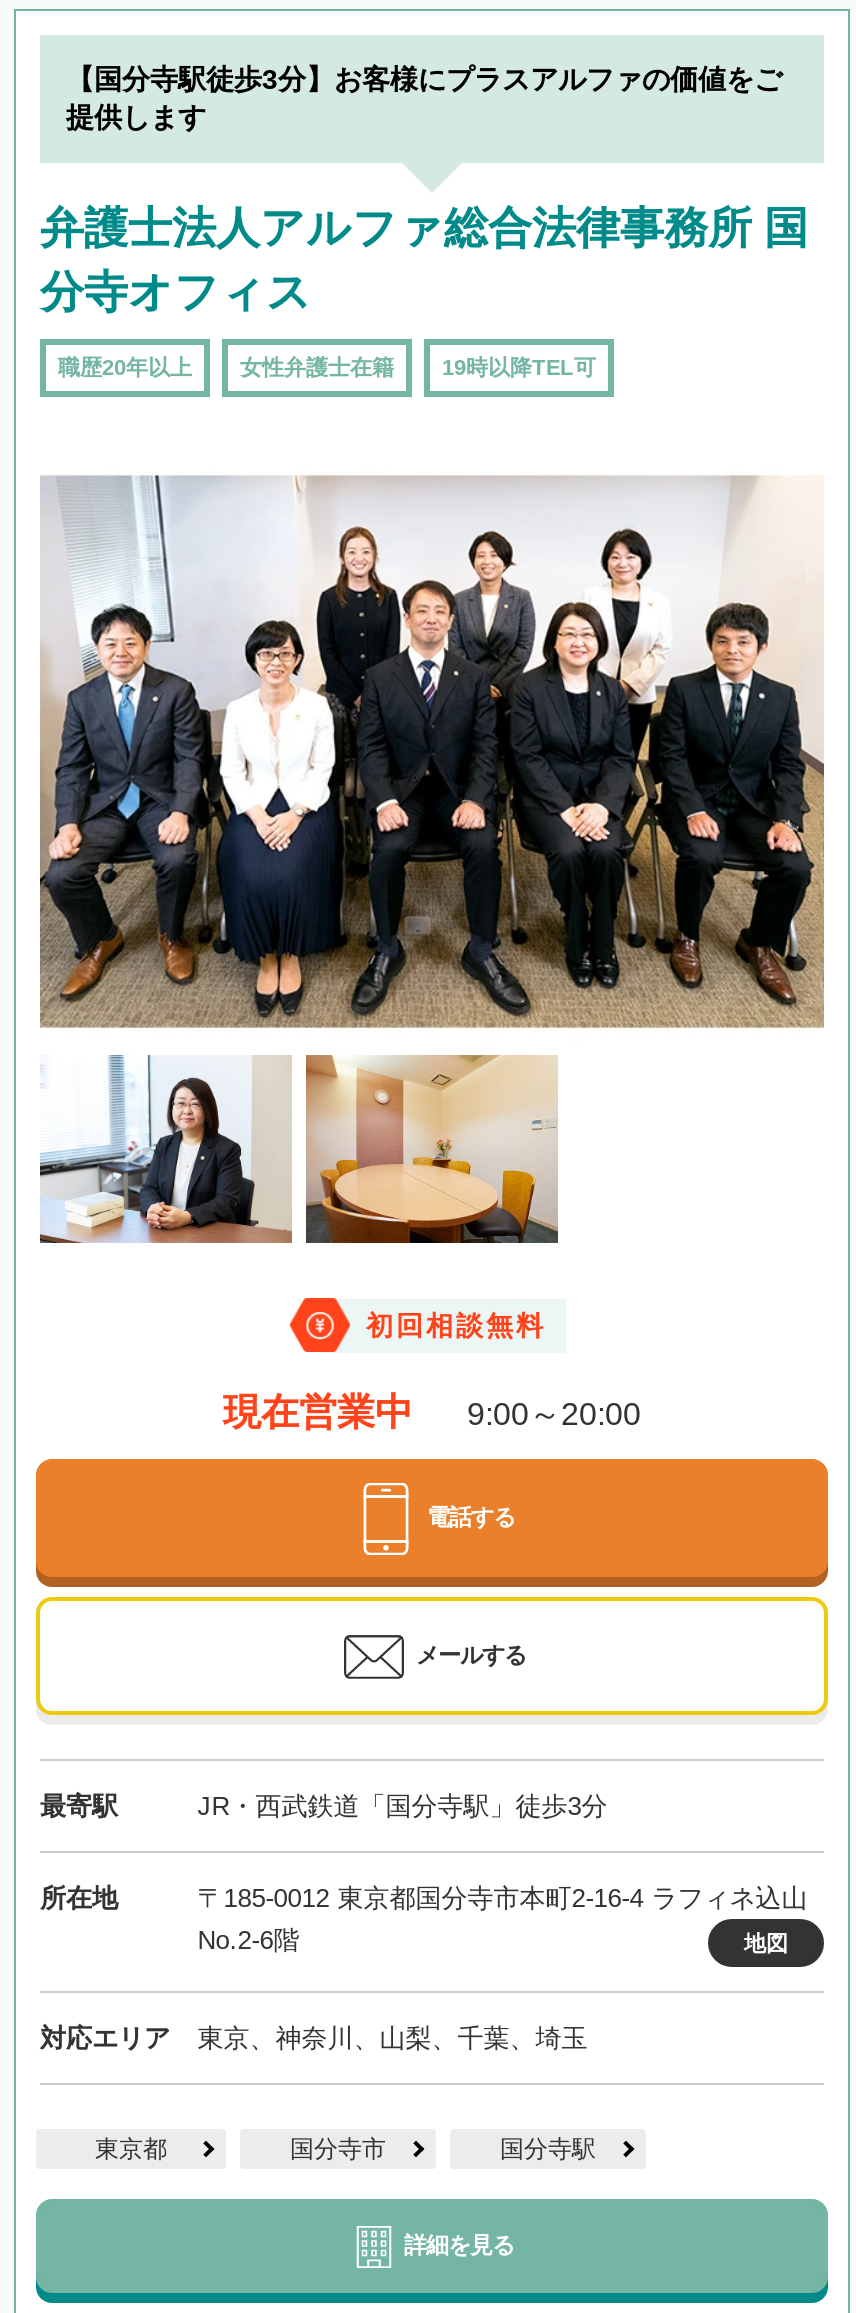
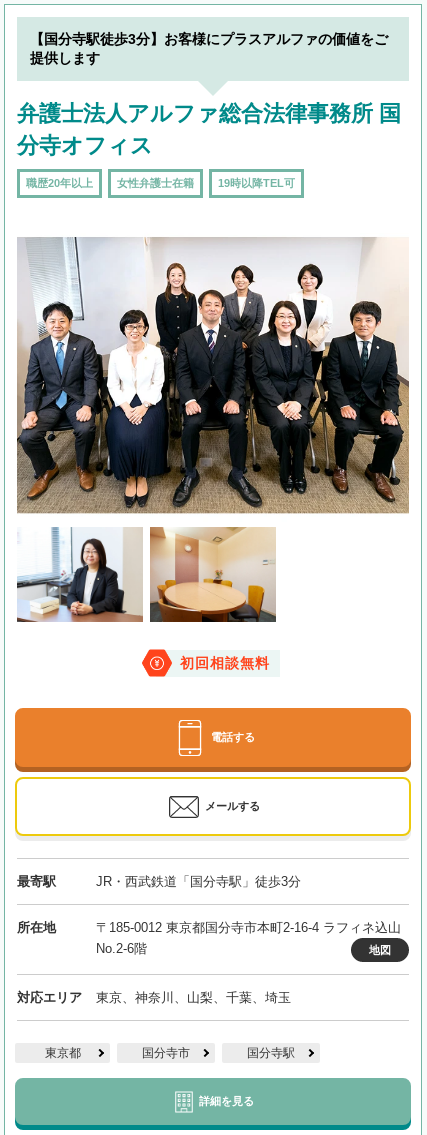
[223,1390,641,1432] 現在営業中 | 9:00～20:00 -> none

